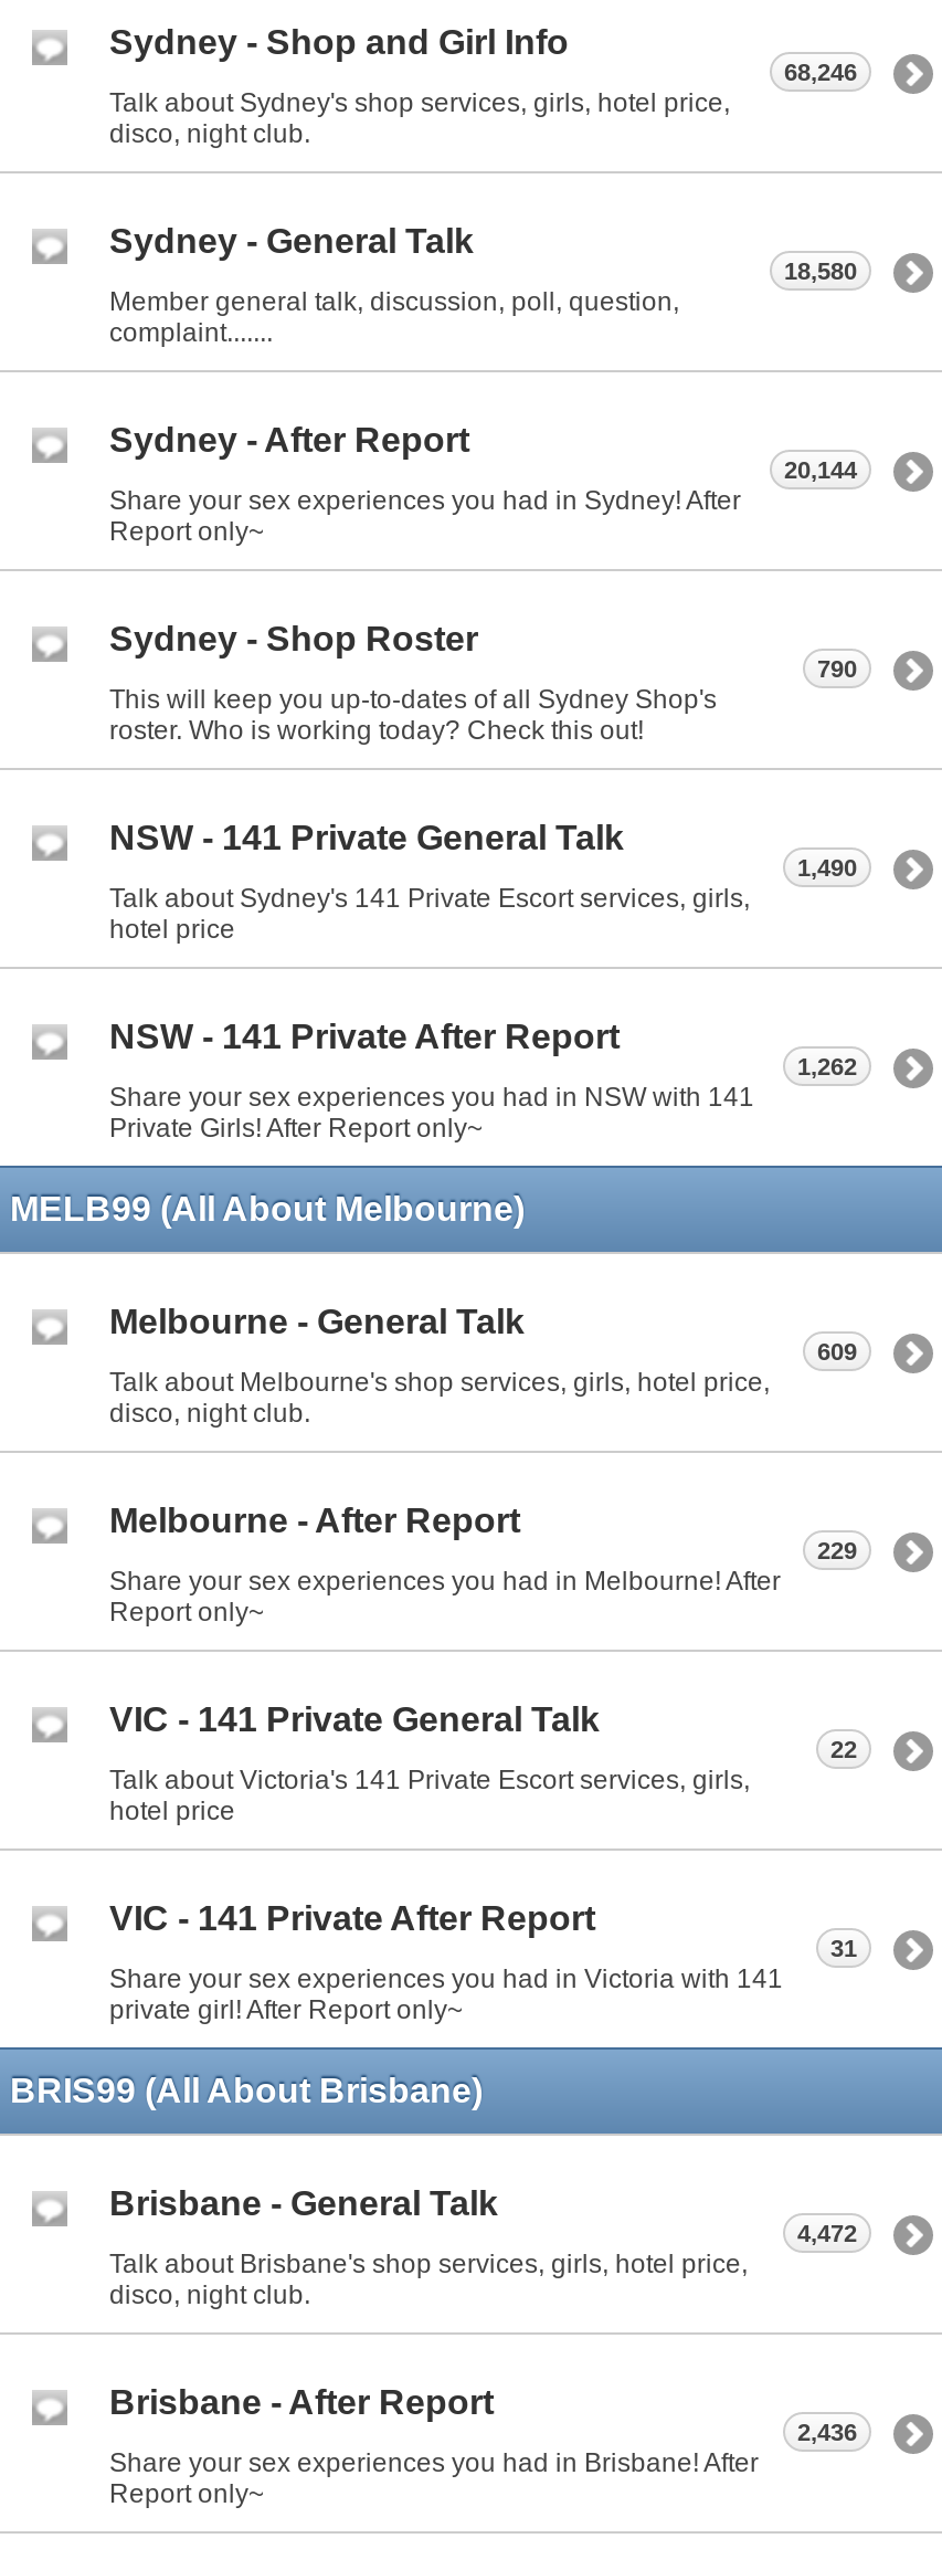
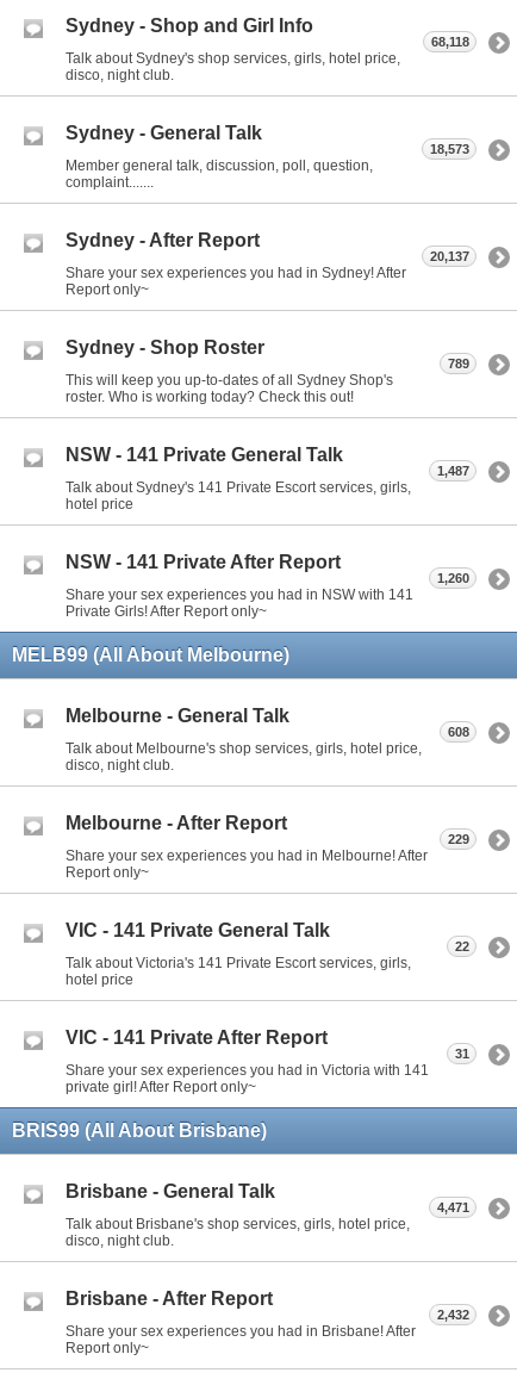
[784,59,857,85] 68,246 -> [431,35,469,49] 68,118
[784,258,857,284] 18,580 -> [429,142,469,156] 18,573
[784,457,857,483] 20,144 -> [429,249,469,264] 20,137
[817,655,857,682] 790 -> [447,356,469,371] 789
[797,854,857,881] 1,490 -> [437,464,469,478] 1,487
[797,1053,857,1080] 1,262 -> [437,571,469,585] 1,260
[817,1338,857,1365] 609 -> [447,725,469,739] 608
[797,2220,857,2246] 4,472 -> [437,1200,469,1215] 4,471
[797,2419,857,2445] 2,436 -> [437,1308,469,1322] 2,432

